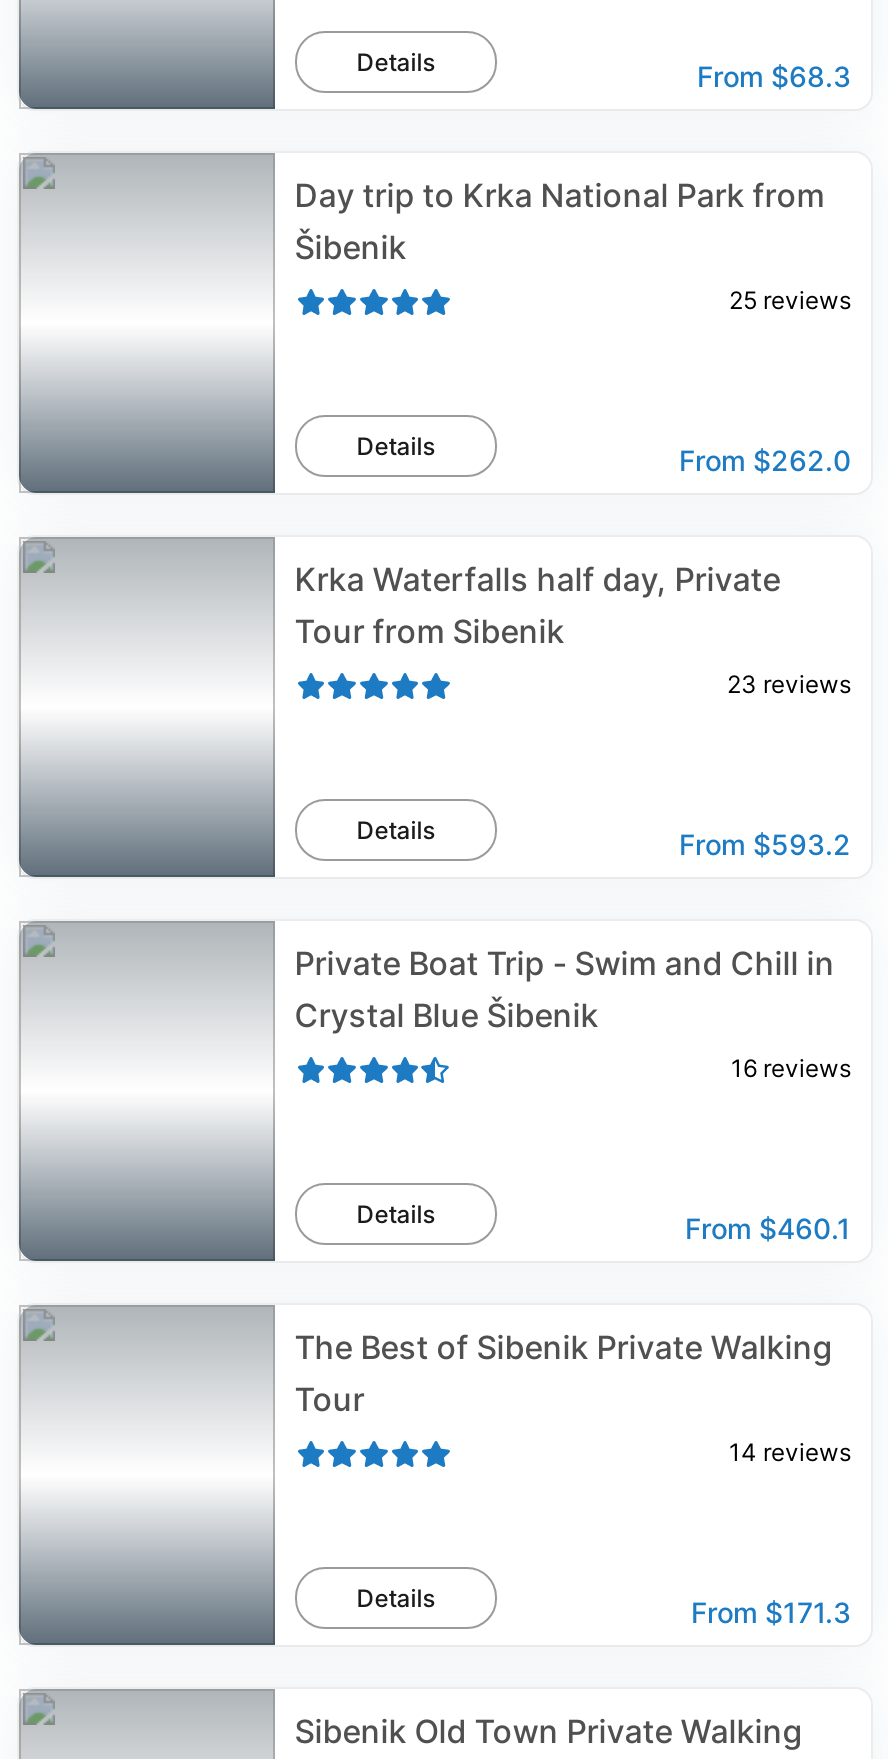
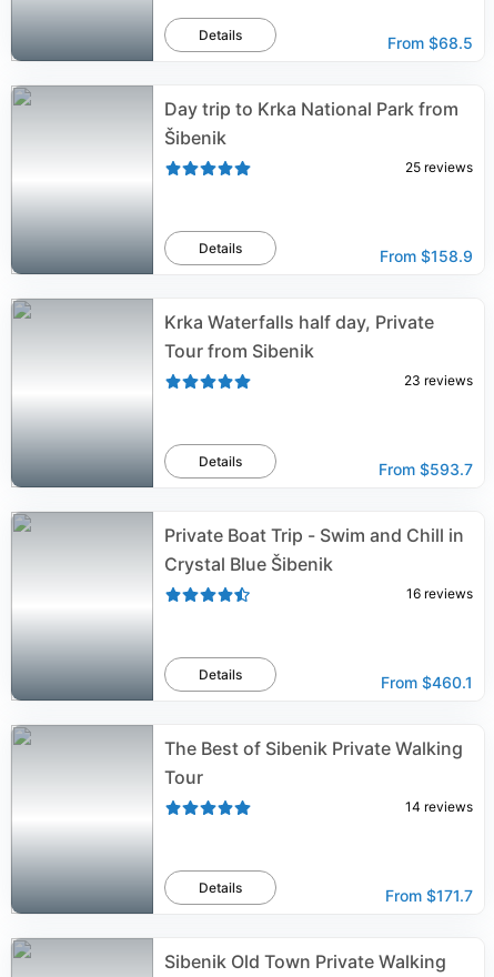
[697,59,851,93] From $68.3 -> [387,33,473,52] From $68.5
[679,443,851,477] From $262.0 -> [380,246,473,265] From $158.9
[679,827,851,861] From $593.2 -> [379,460,473,479] From $593.7
[691,1595,851,1629] From $171.3 -> [385,886,473,905] From $171.7

